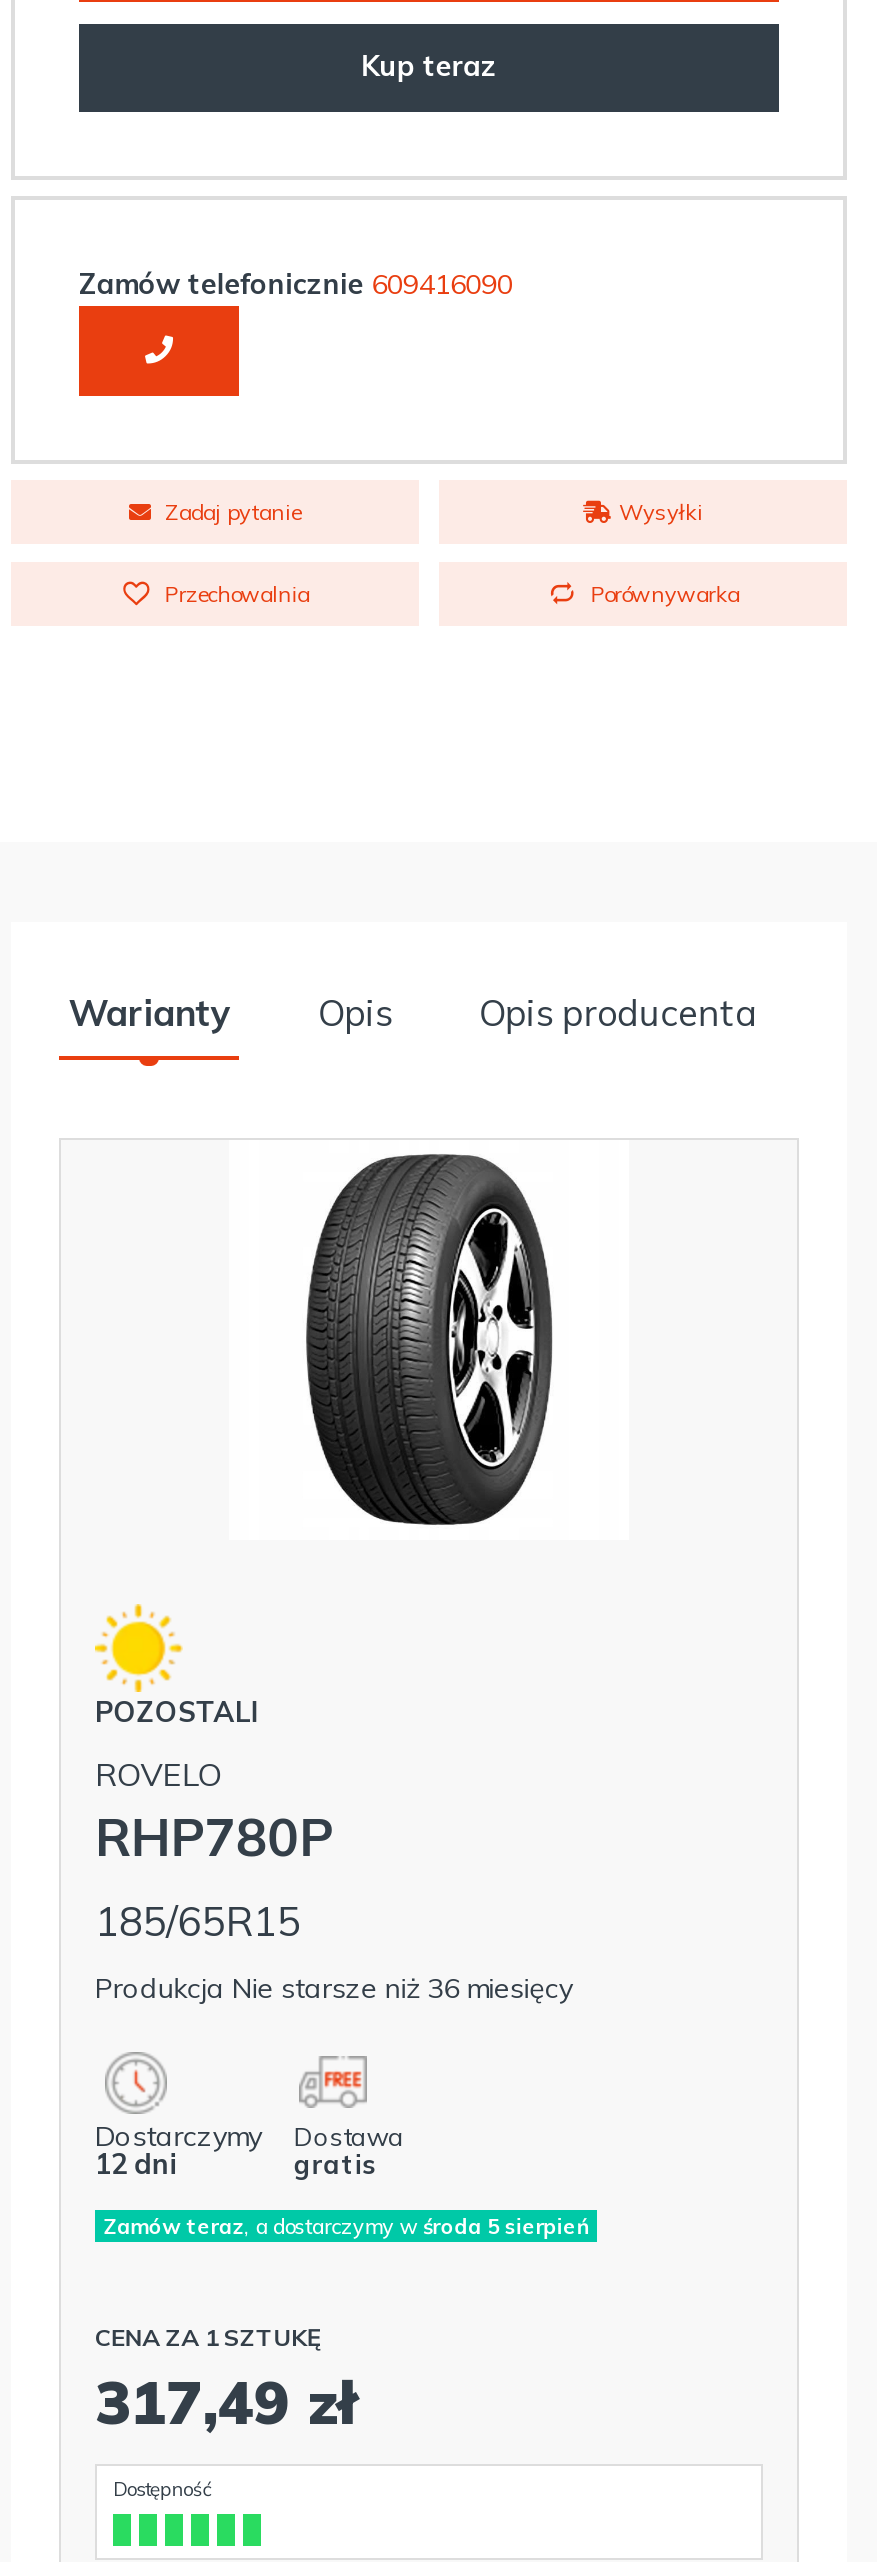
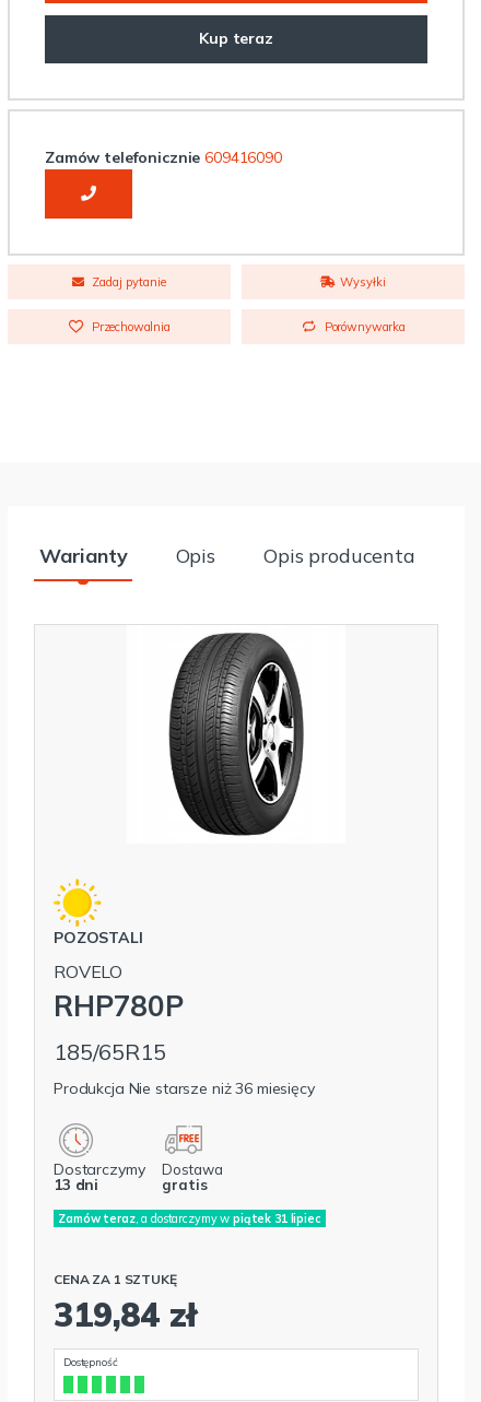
[95,2147,177,2183] 12 dni -> [54,1175,98,1195] 13 dni
[103,2212,588,2240] Zamów teraz, a dostarczymy w środa 5 sierpień -> [58,1211,321,1226] Zamów teraz, a dostarczymy w piątek 31 lipiec
[95,2364,356,2440] 317,49 zł -> [54,1294,196,1335] 319,84 zł

